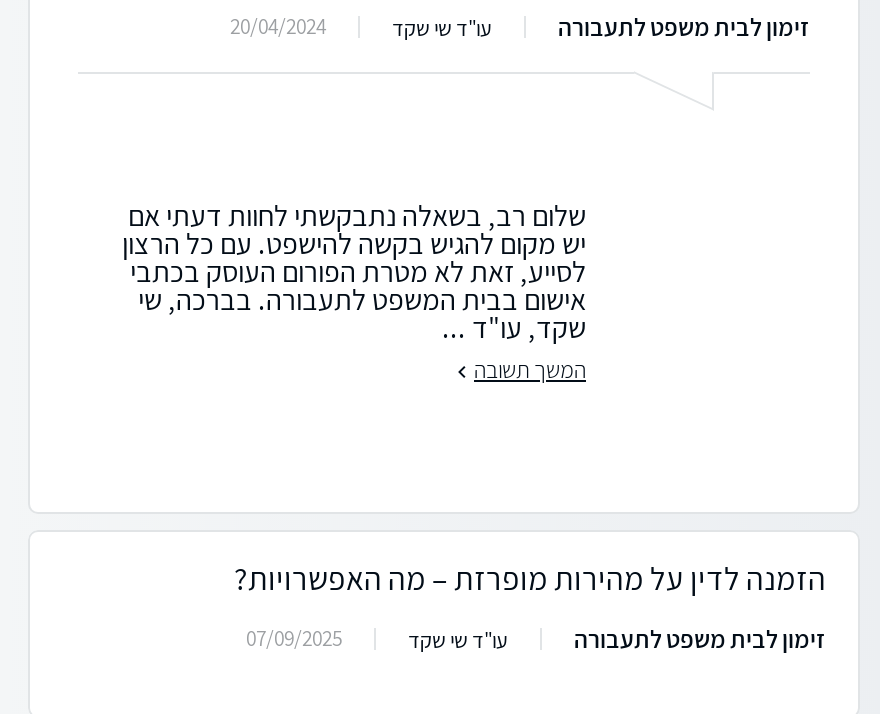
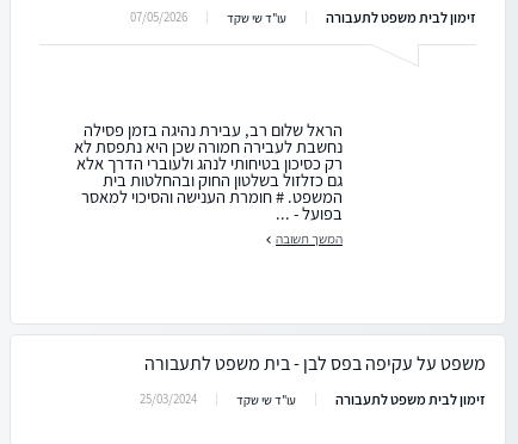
[230,12,326,40] 20/04/2024 -> [130,8,187,25] 07/05/2026
[122,196,586,346] שלום רב, בשאלה נתבקשתי לחוות דעתי אם | יש מקום להגיש בקשה להישפט. עם כל הרצון | לסייע, זאת לא מטרת הפורום העוסק בכתבי | אישום בבית המשפט לתעבורה. בברכה, שי | שקד, עו"ד ... -> [74,118,343,224] הראל שלום רב, עבירת נהיגה בזמן פסילה | נחשבת לעבירה חמורה שכן היא נתפסת לא | רק כסיכון בטיחותי לנהג ולעוברי הדרך אלא | גם כזלזול בשלטון החוק ובהחלטות בית | המשפט. # חומרת הענישה והסיכוי למאסר | בפועל - ...
[234,558,826,600] הזמנה לדין על מהירות מופרזת – מה האפשרויות? -> [144,351,486,376] משפט על עקיפה בפס לבן - בית משפט לתעבורה
[246,624,342,652] 07/09/2025 -> [140,390,197,407] 25/03/2024

